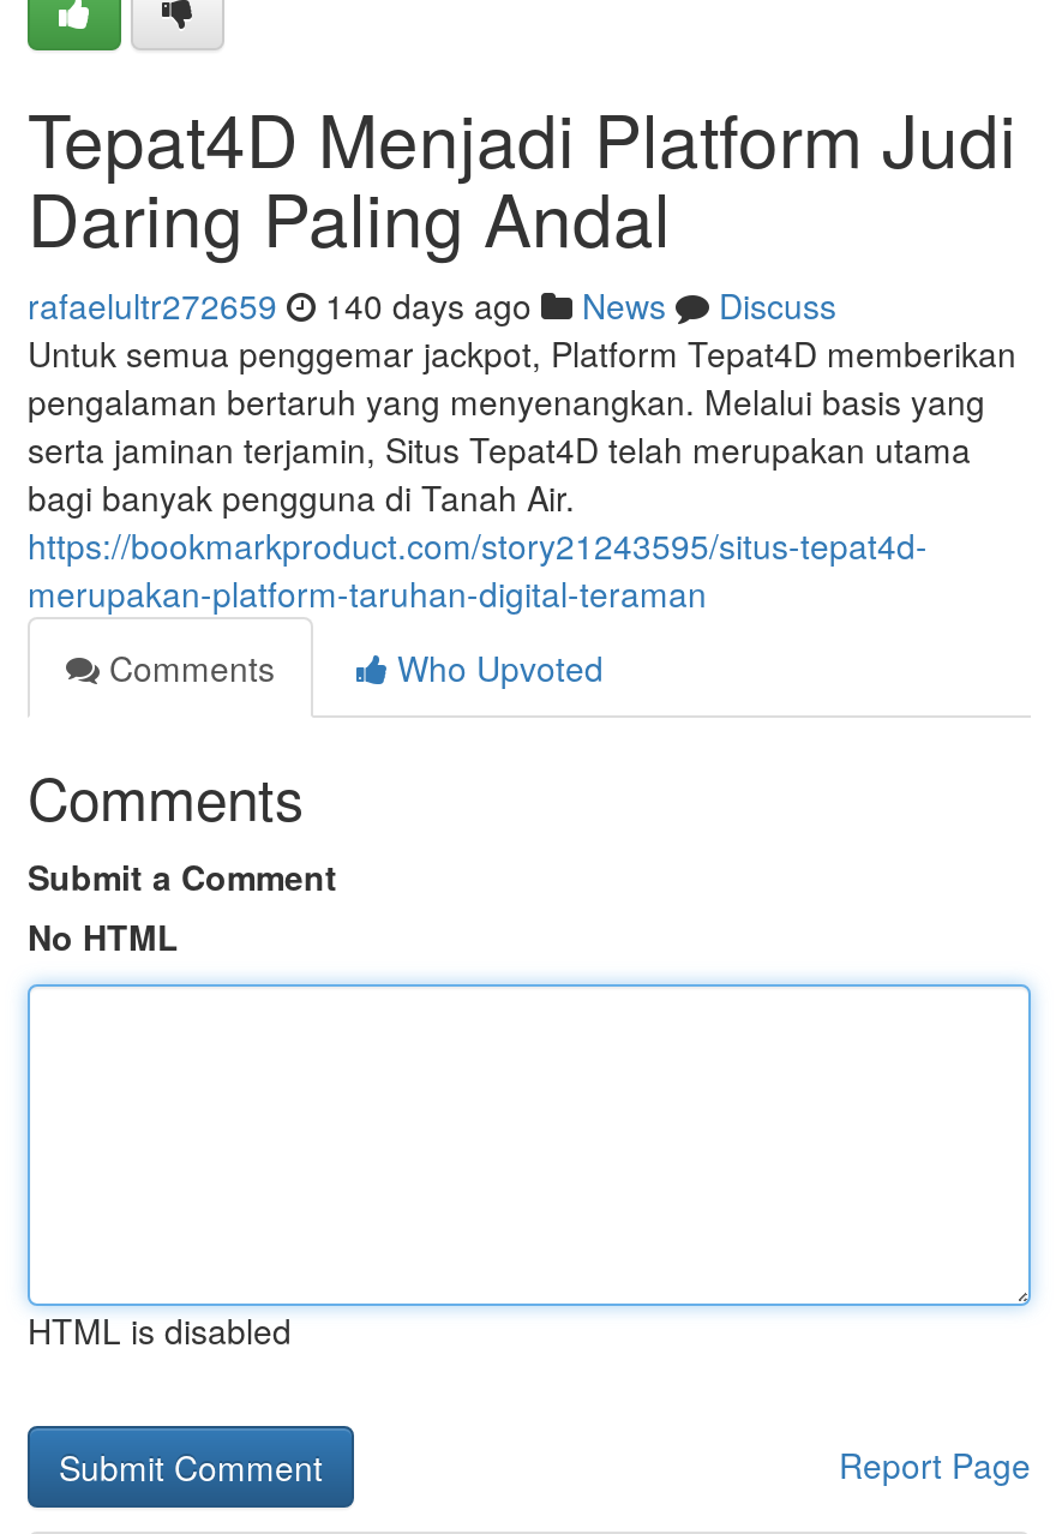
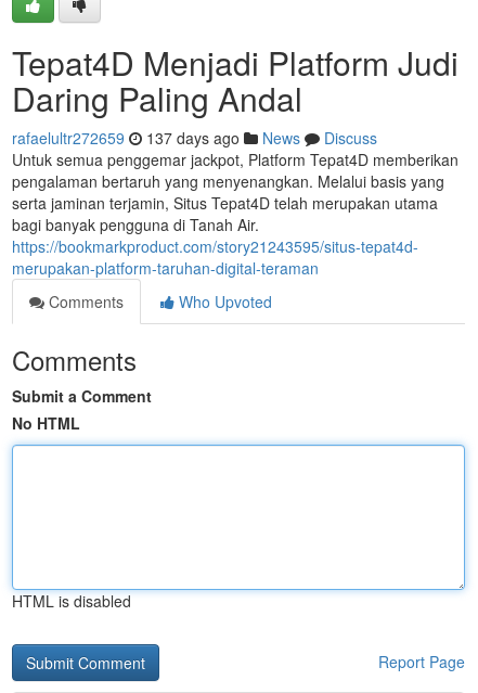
[28,281,836,329] rafaelultr272659 140 days ago News Discuss -> [12,127,377,149] rafaelultr272659 137 days ago News Discuss

